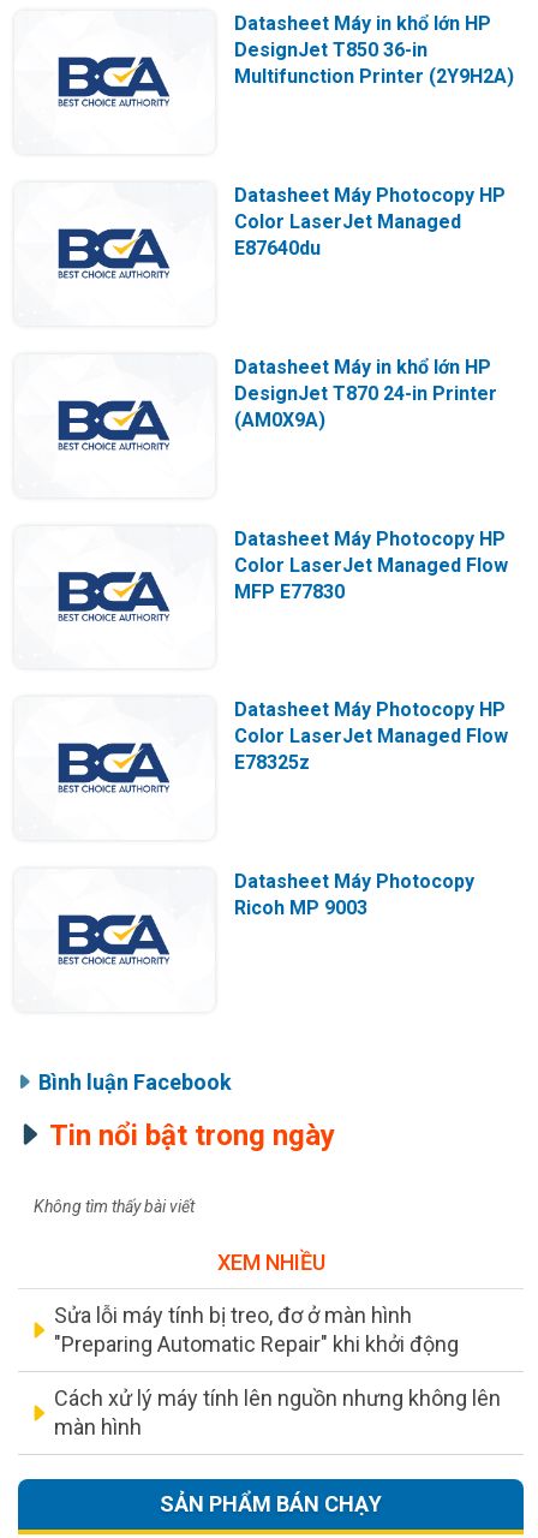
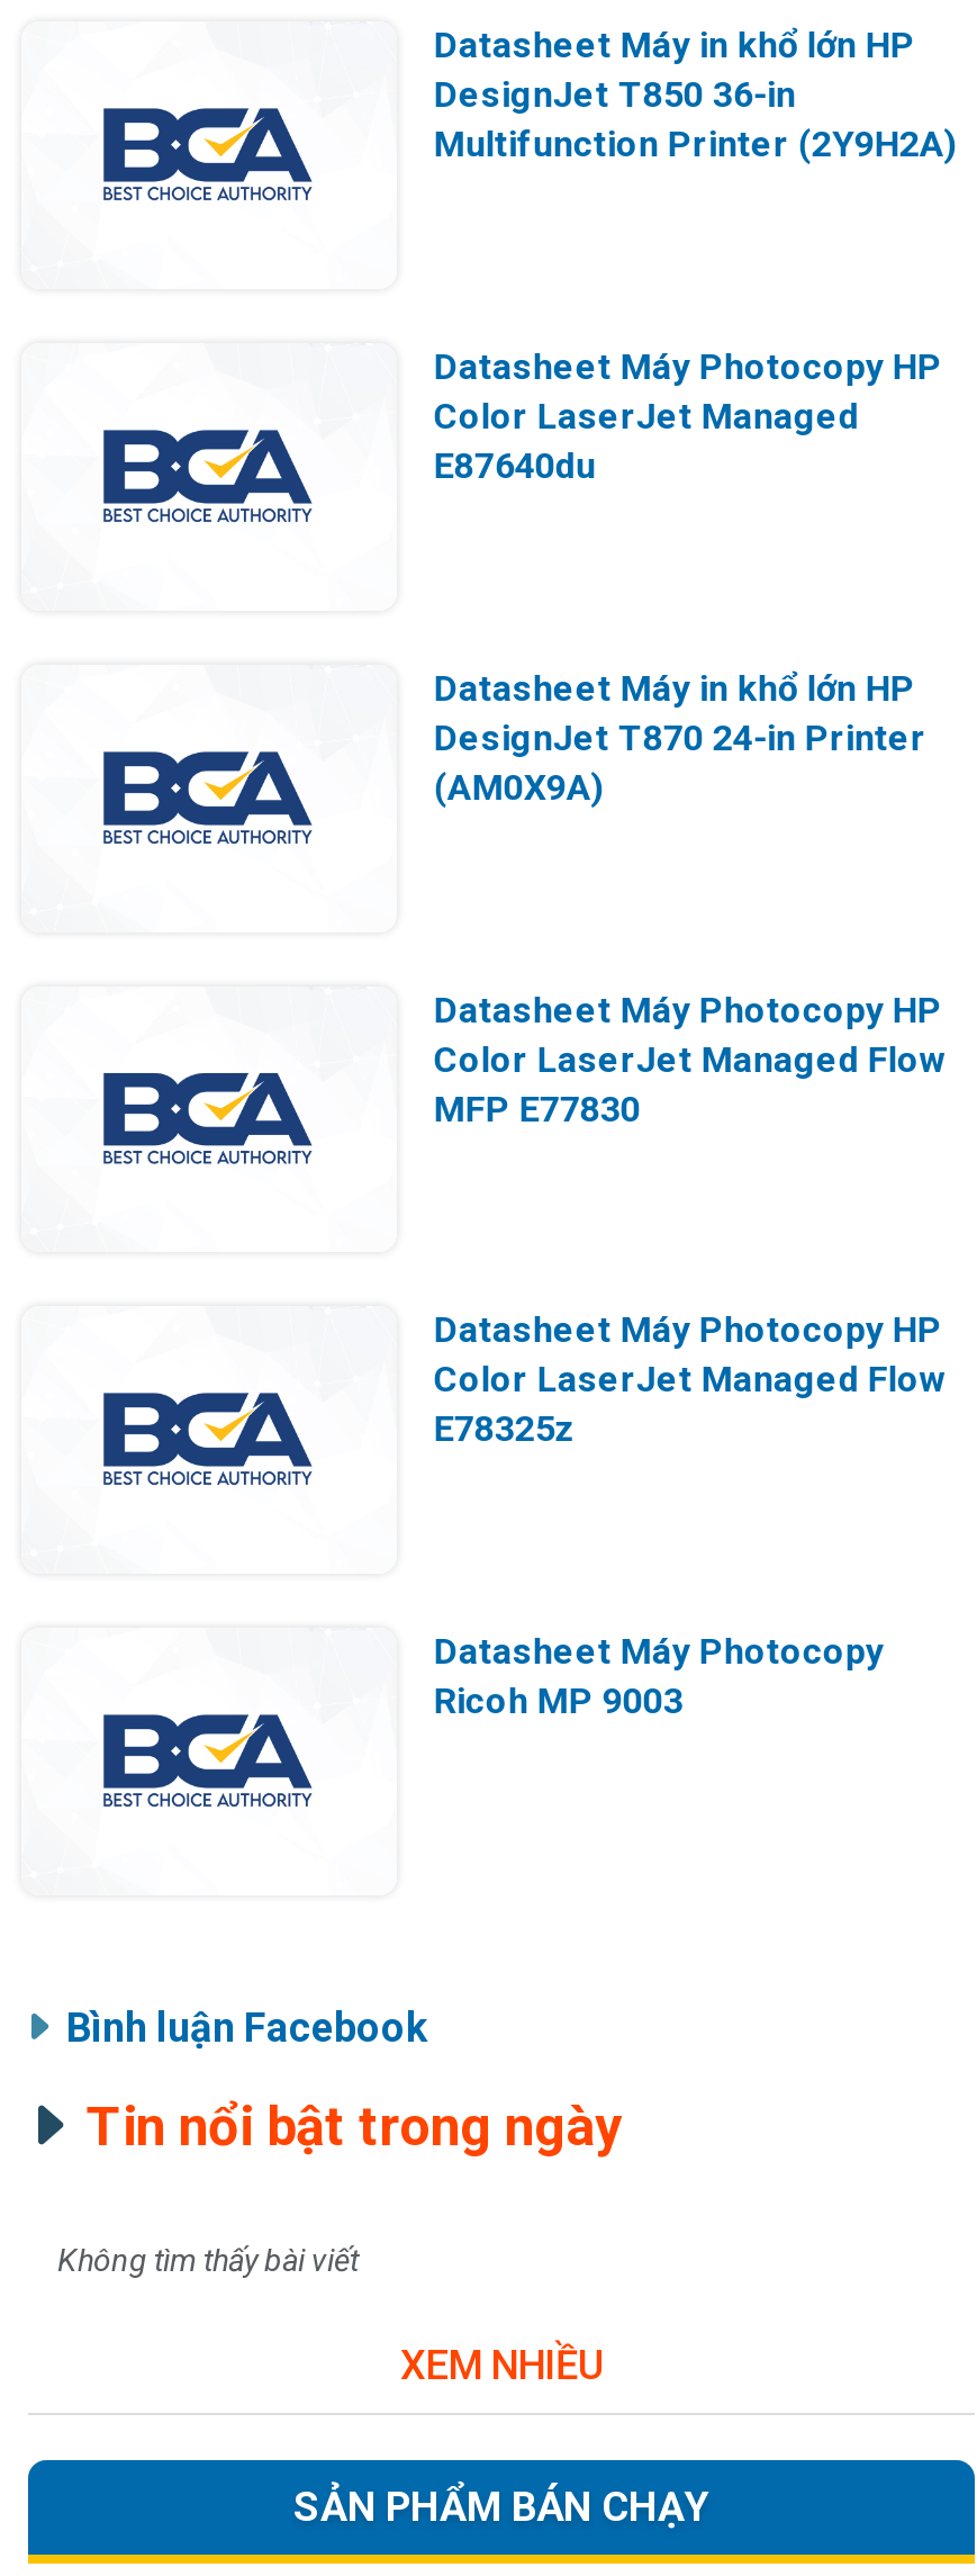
[54,1303,501,1440] Sửa lỗi máy tính bị treo, đơ ở màn hình | "Preparing Automatic Repair" khi khởi động | Cách xử lý máy tính lên nguồn nhưng không lên | màn hình -> none

